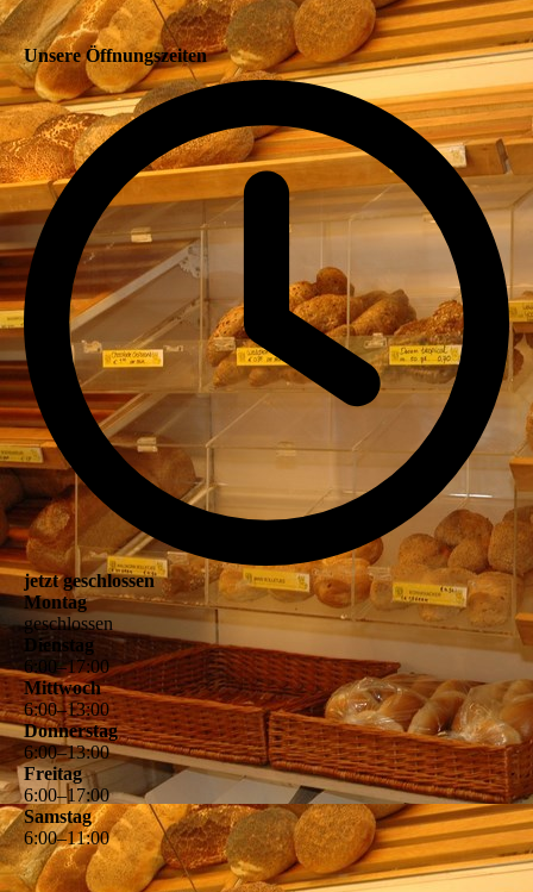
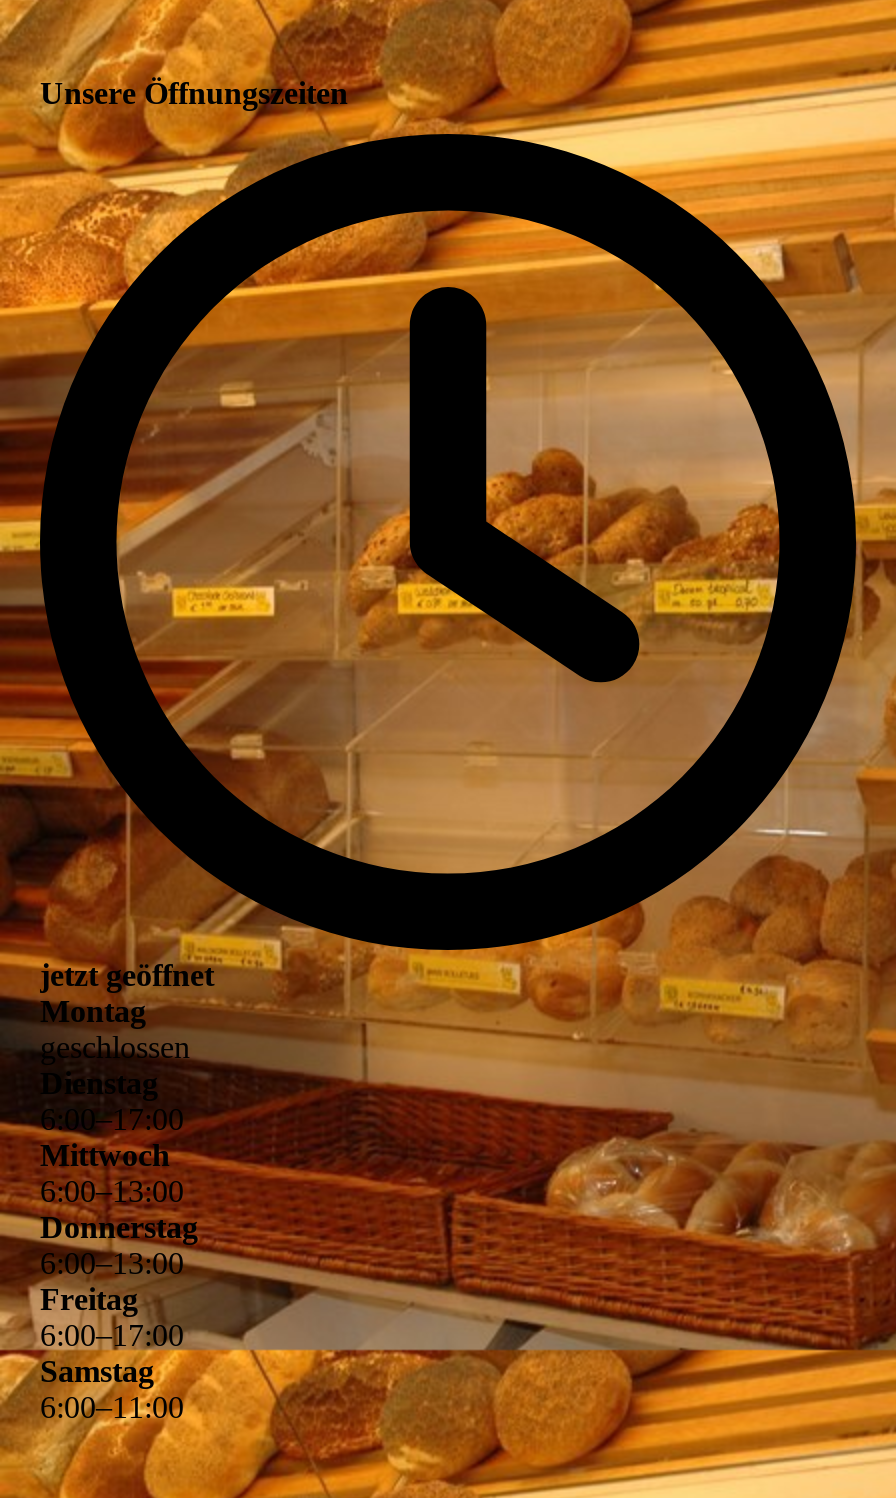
[24,571,155,591] jetzt geschlossen -> [40,958,214,992] jetzt geöffnet

